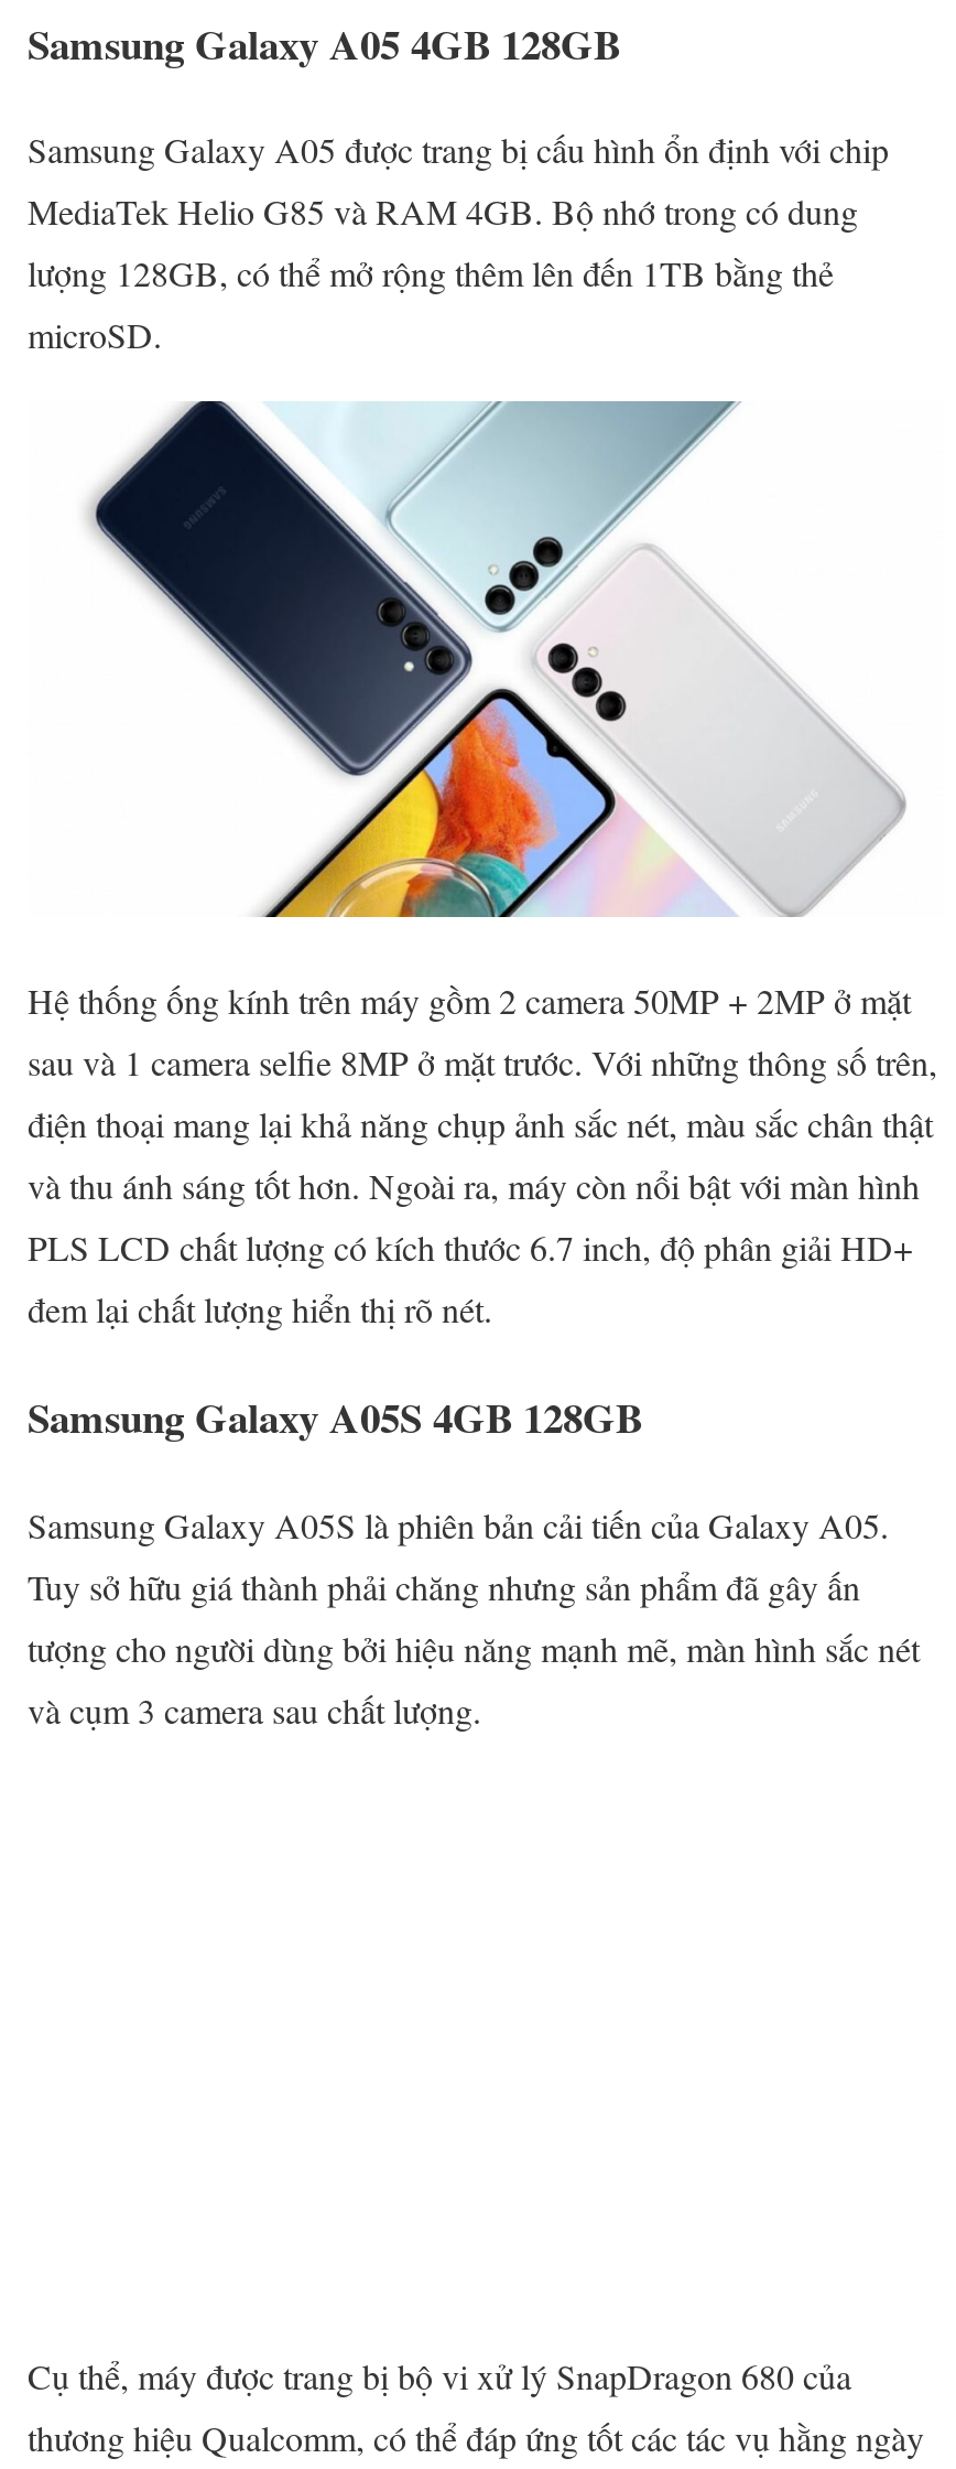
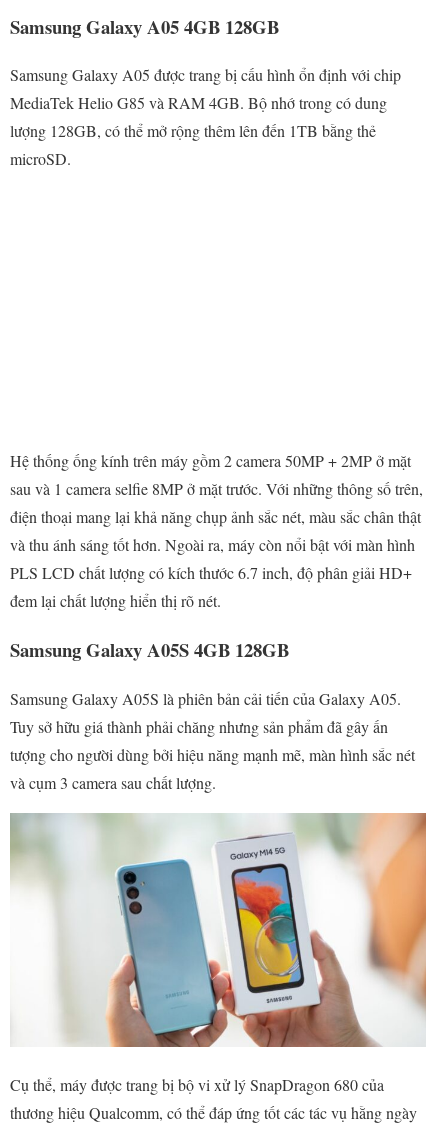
[85,399,906,919] [image] -> none
none -> [9,812,427,1048] [image]

